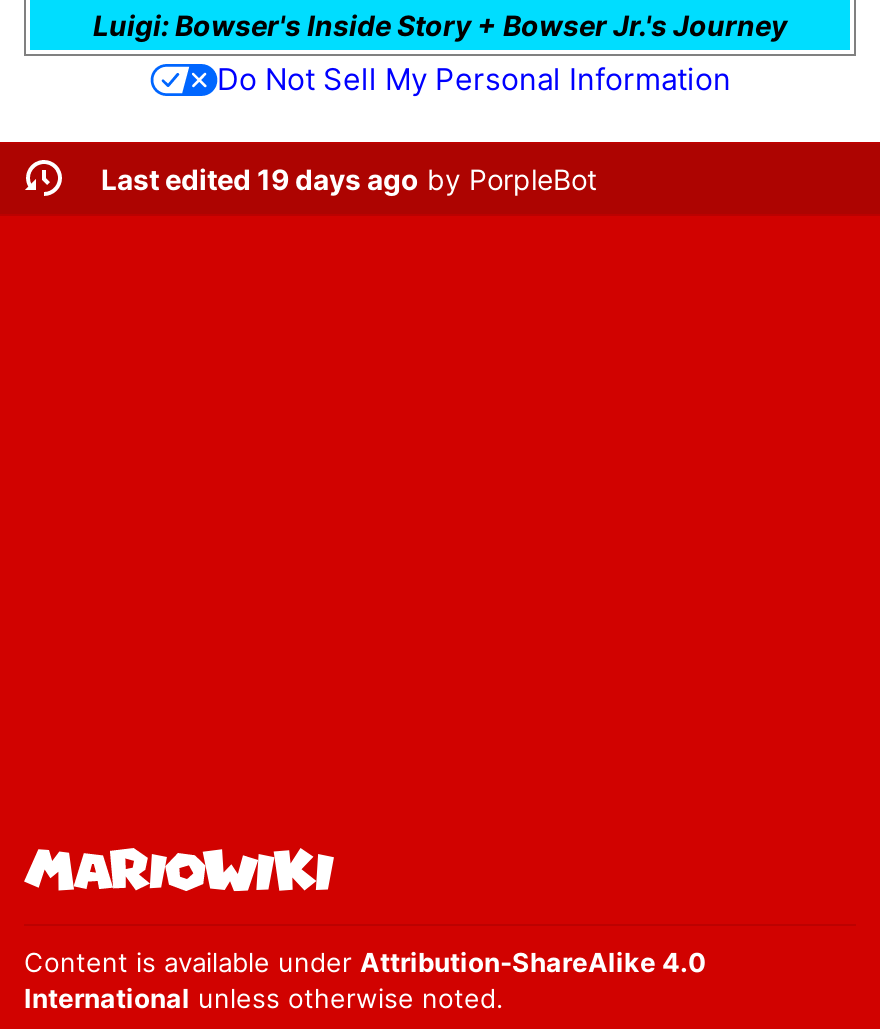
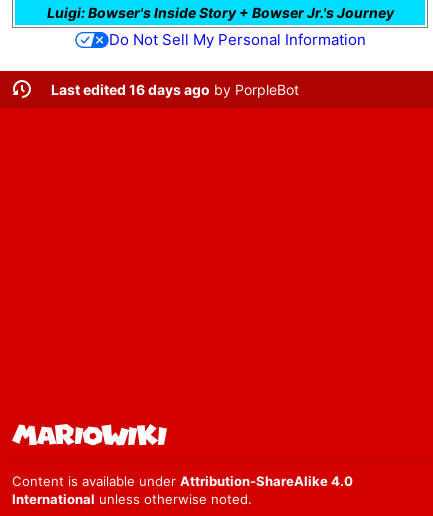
[101,162,597,196] Last edited 19 days ago by PorpleBot -> [50,81,298,98] Last edited 16 days ago by PorpleBot

